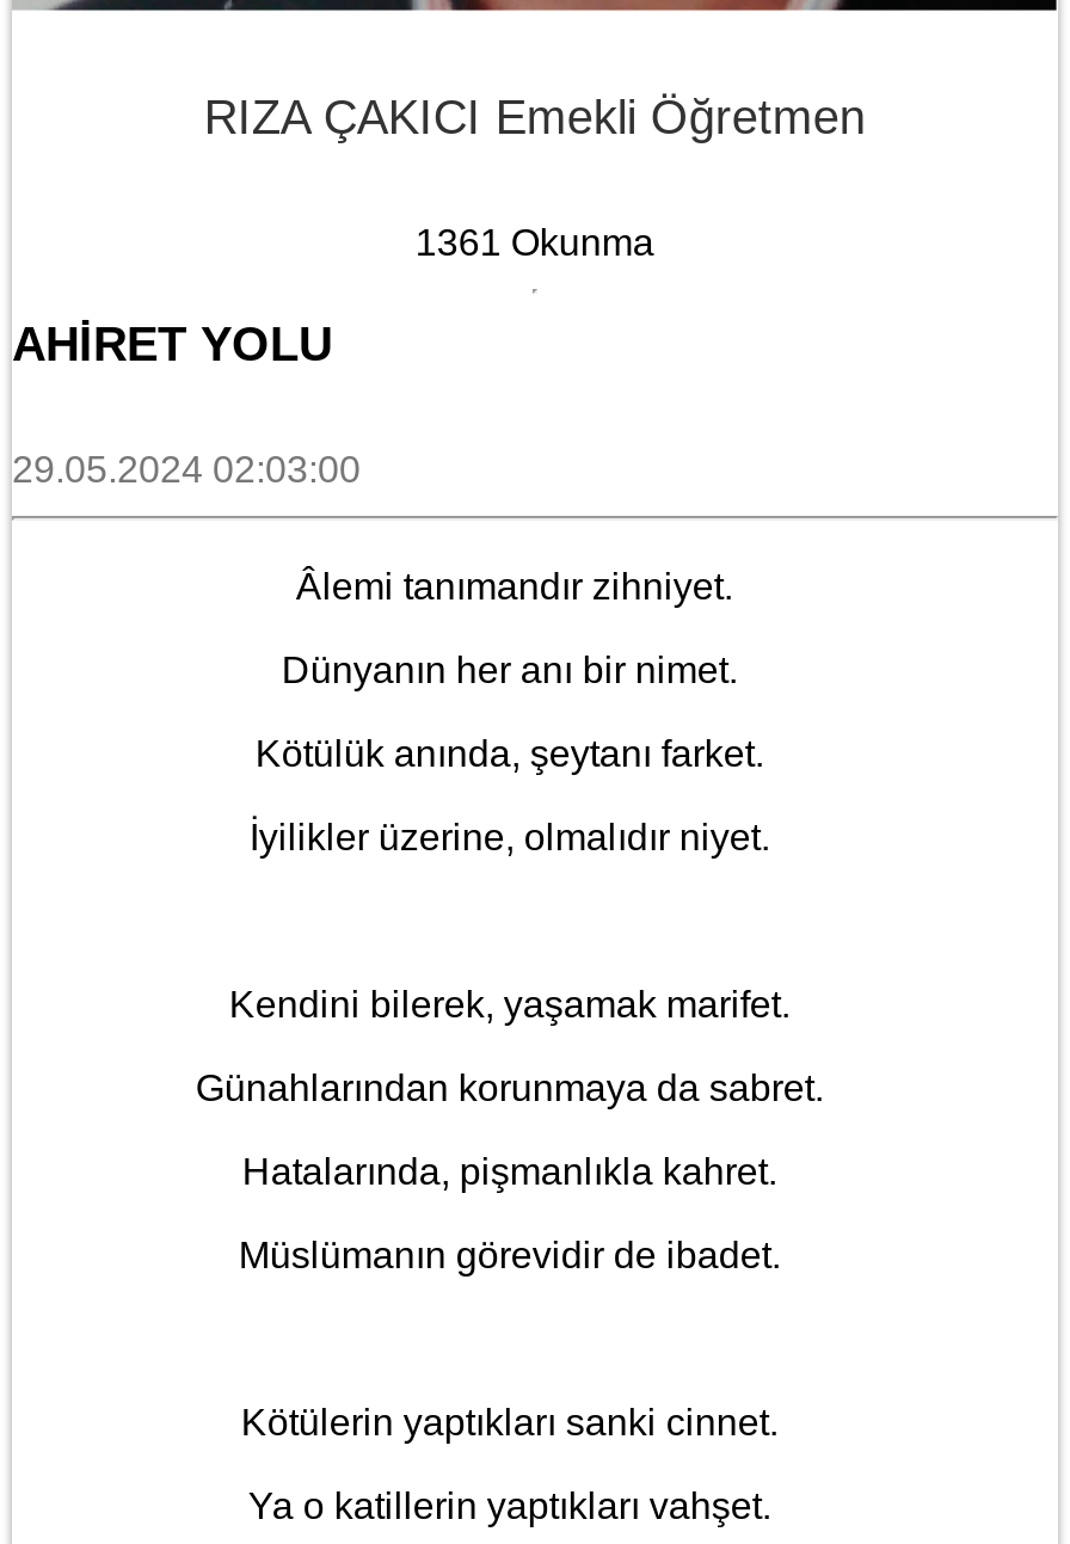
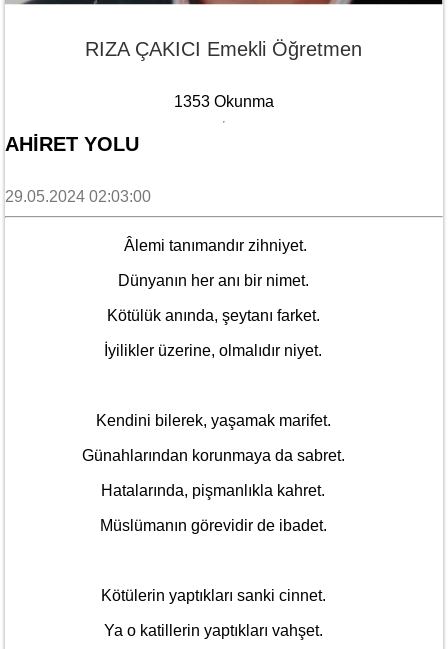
[415,221,654,262] 1361 Okunma -> [174,93,274,110] 1353 Okunma

